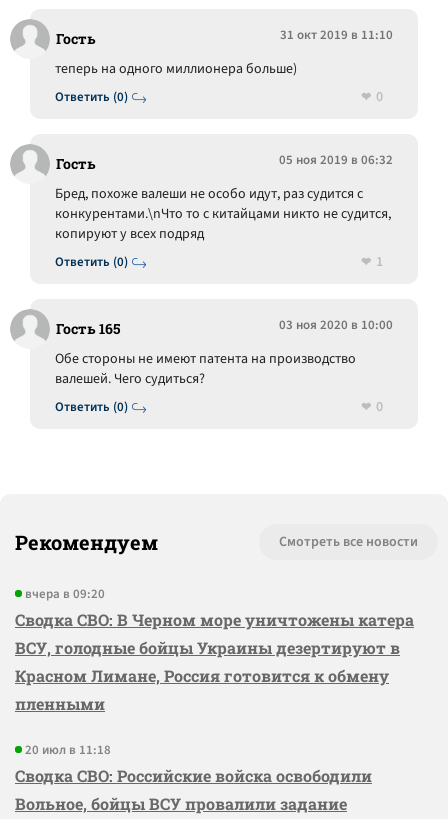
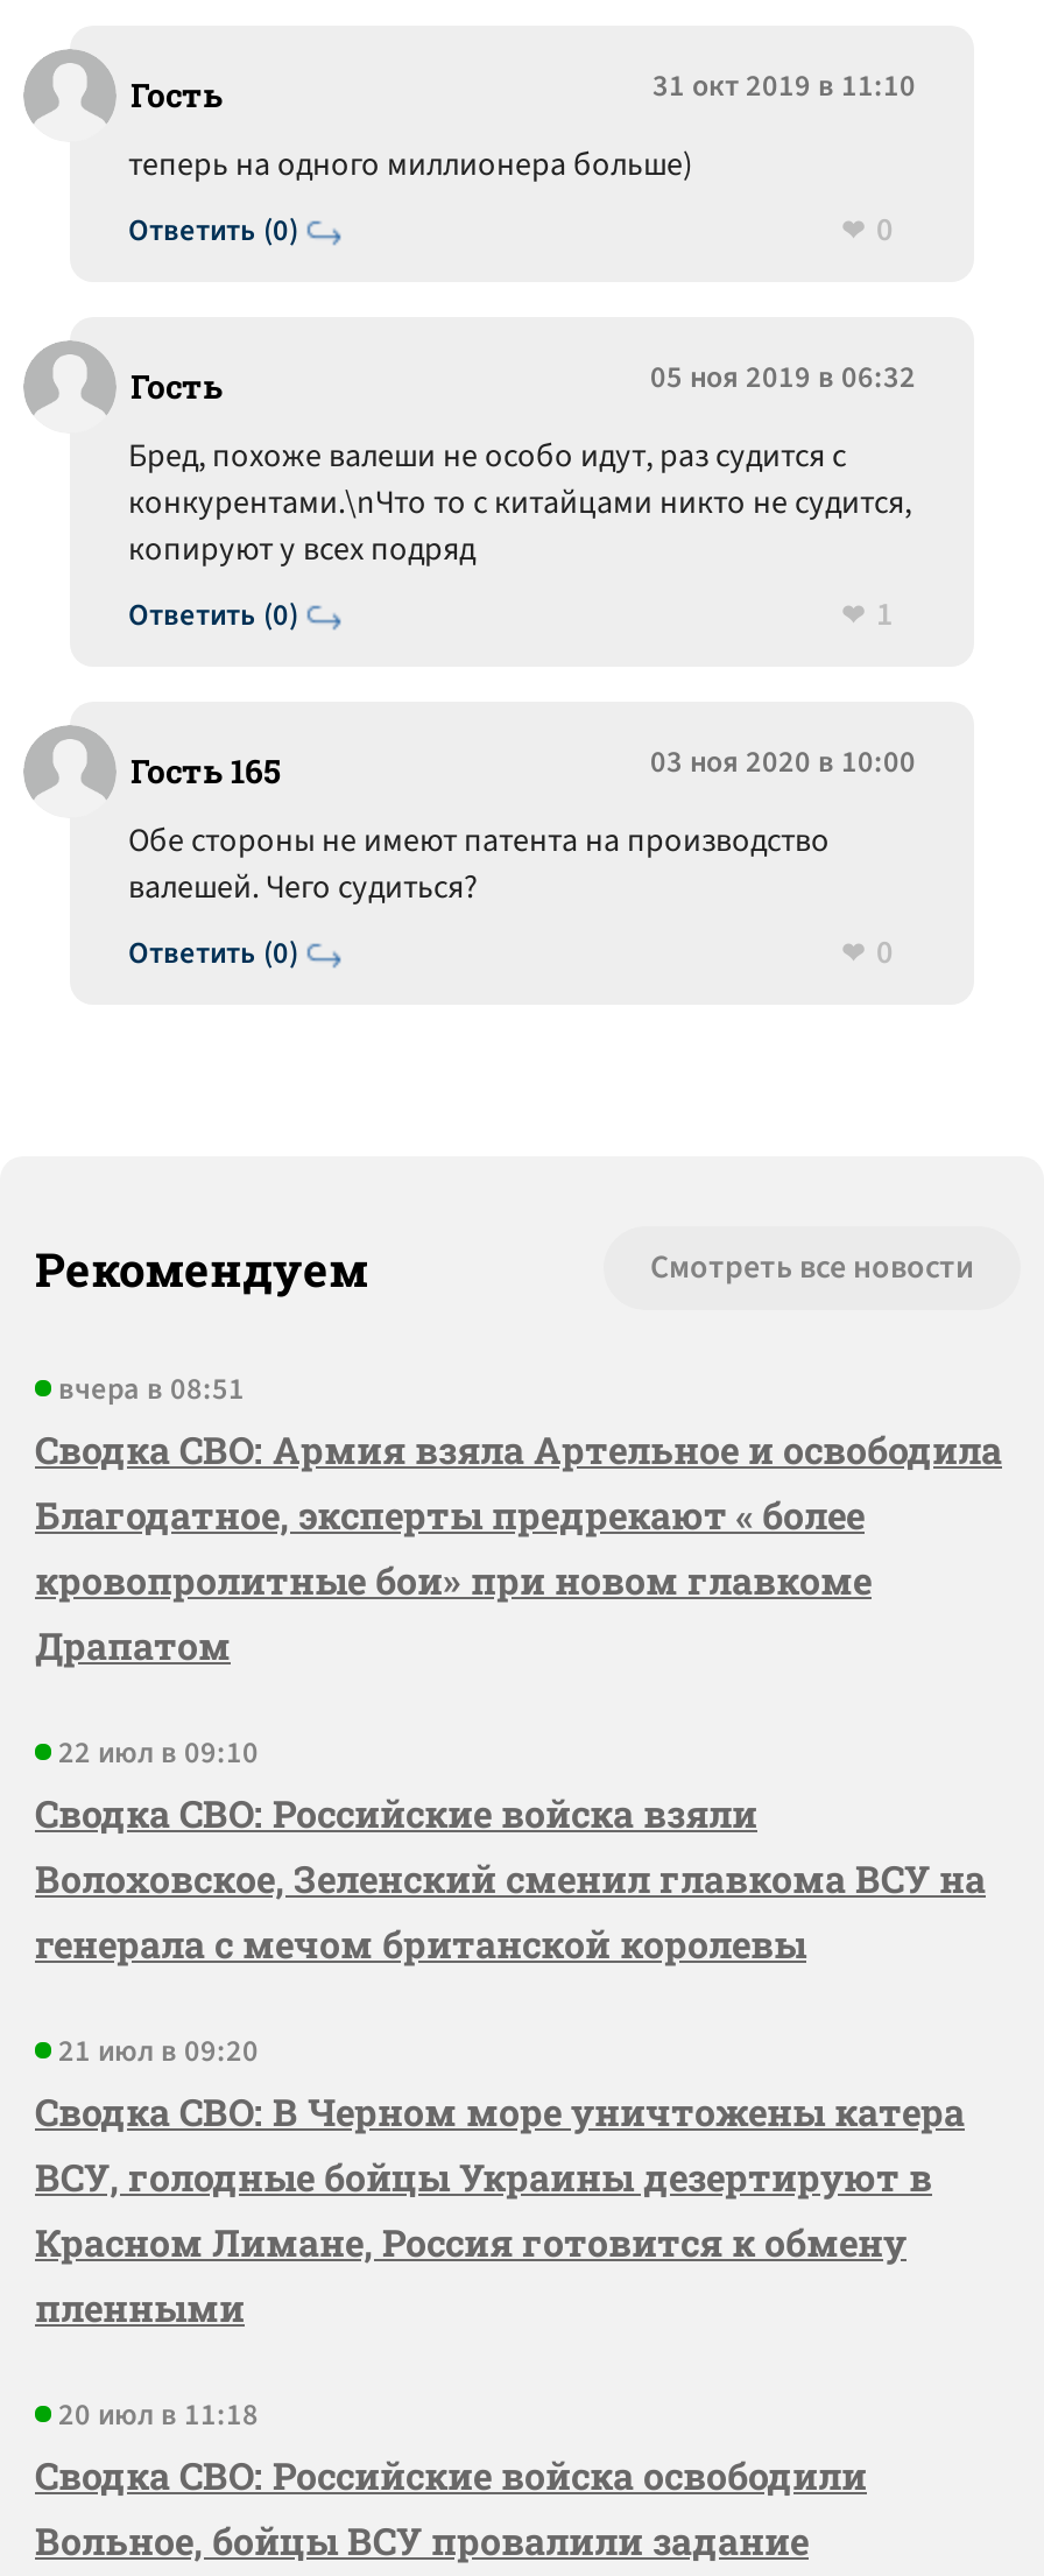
[25,585,105,603] вчера в 09:20 -> [35,1369,1002,2073] вчера в 08:51 | Сводка СВО: Армия взяла Артельное и освободила | Благодатное, эксперты предрекают « более | кровопролитные бои» при новом главкоме | Драпатом | 22 июл в 09:10 | Сводка СВО: Российские войска взяли | Волоховское, Зеленский сменил главкома ВСУ на | генерала с мечом британской королевы | 21 июл в 09:20

